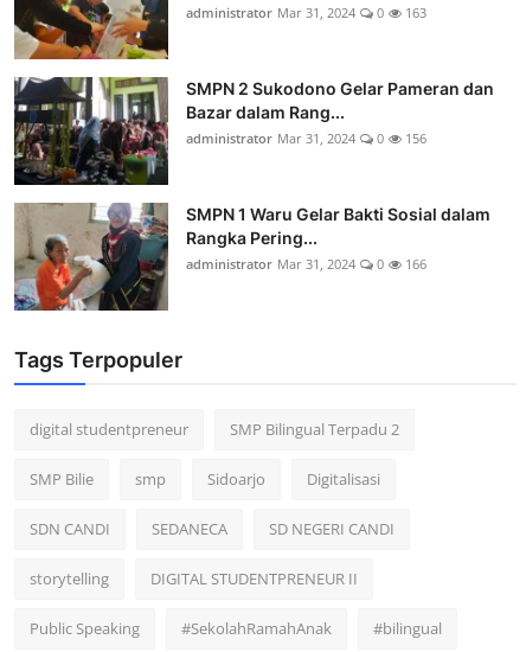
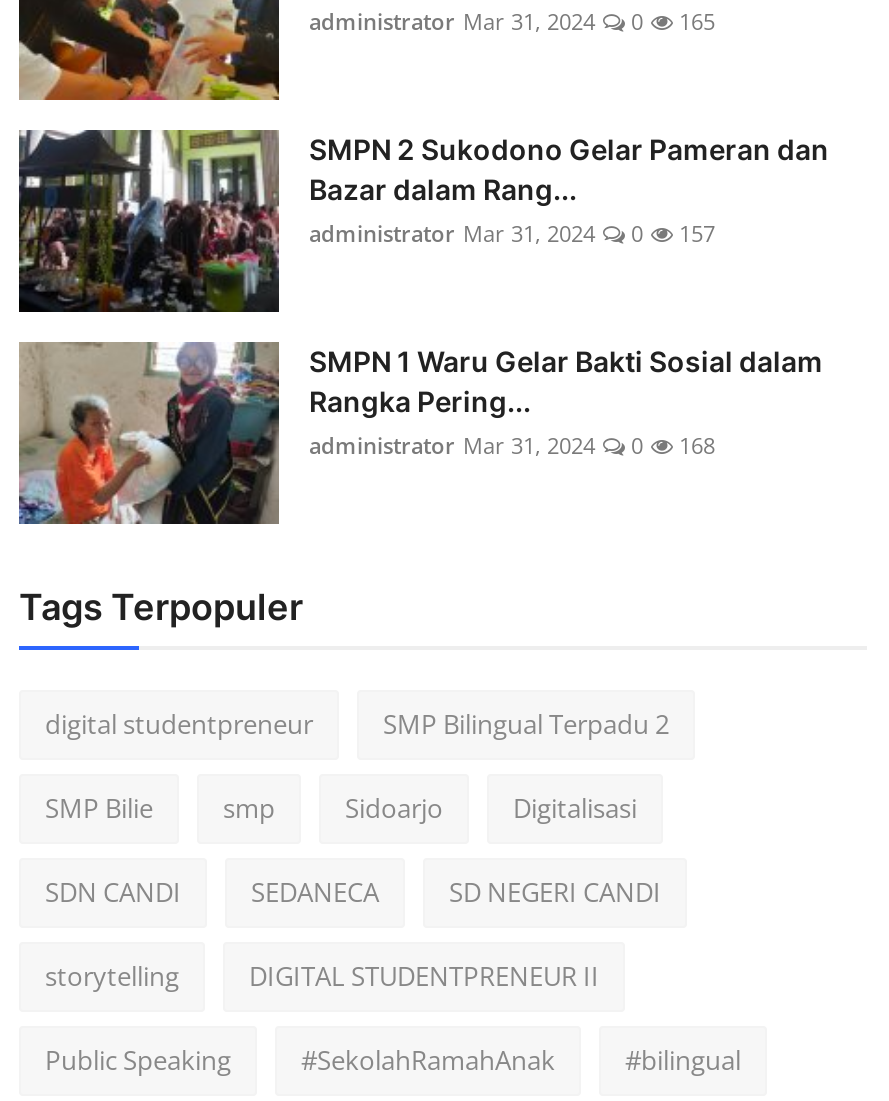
[186,3,426,21] administrator Mar 31, 2024 0 163 -> [309,6,715,36] administrator Mar 31, 2024 0 165
[186,129,426,147] administrator Mar 31, 2024 0 156 -> [309,218,715,248] administrator Mar 31, 2024 0 157
[186,255,426,273] administrator Mar 31, 2024 0 166 -> [309,430,715,460] administrator Mar 31, 2024 0 168

